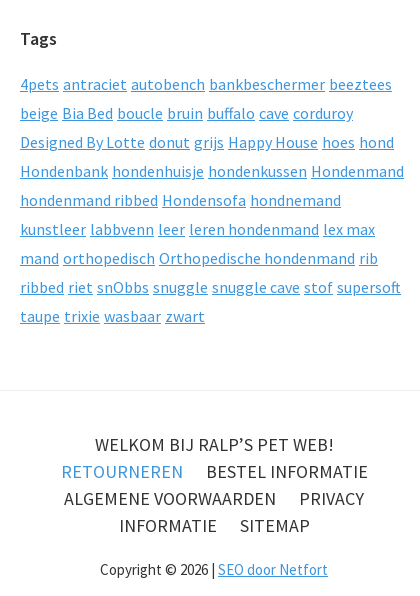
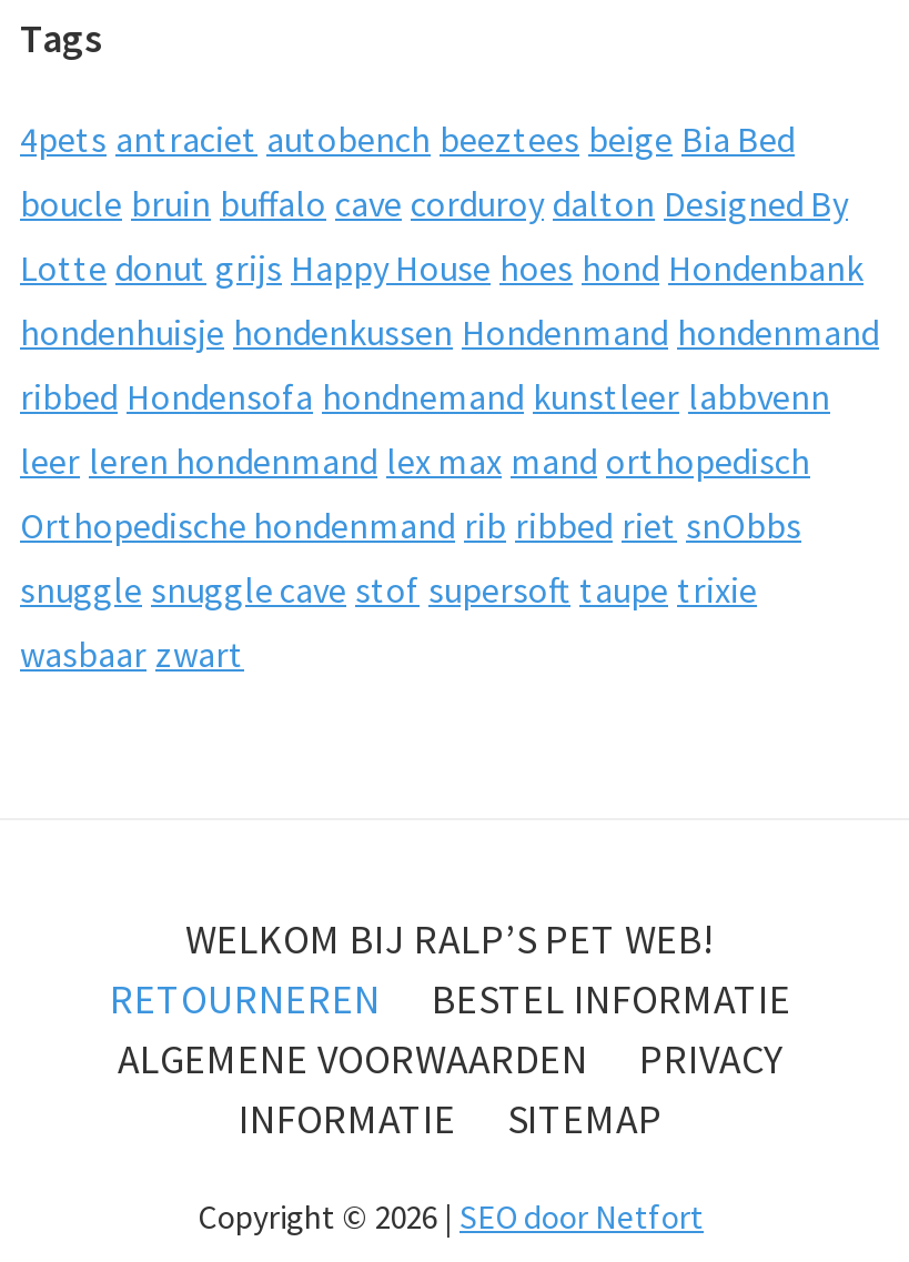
[20,74,404,326] 4pets antraciet autobench bankbeschermer beeztees | beige Bia Bed boucle bruin buffalo cave corduroy | Designed By Lotte donut grijs Happy House hoes hond | Hondenbank hondenhuisje hondenkussen Hondenmand | hondenmand ribbed Hondensofa hondnemand | kunstleer labbvenn leer leren hondenmand lex max | mand orthopedisch Orthopedische hondenmand rib | ribbed riet snObbs snuggle snuggle cave stof supersoft | taupe trixie wasbaar zwart -> [20,118,879,677] 4pets antraciet autobench beeztees beige Bia Bed | boucle bruin buffalo cave corduroy dalton Designed By | Lotte donut grijs Happy House hoes hond Hondenbank | hondenhuisje hondenkussen Hondenmand hondenmand | ribbed Hondensofa hondnemand kunstleer labbvenn | leer leren hondenmand lex max mand orthopedisch | Orthopedische hondenmand rib ribbed riet snObbs | snuggle snuggle cave stof supersoft taupe trixie | wasbaar zwart

